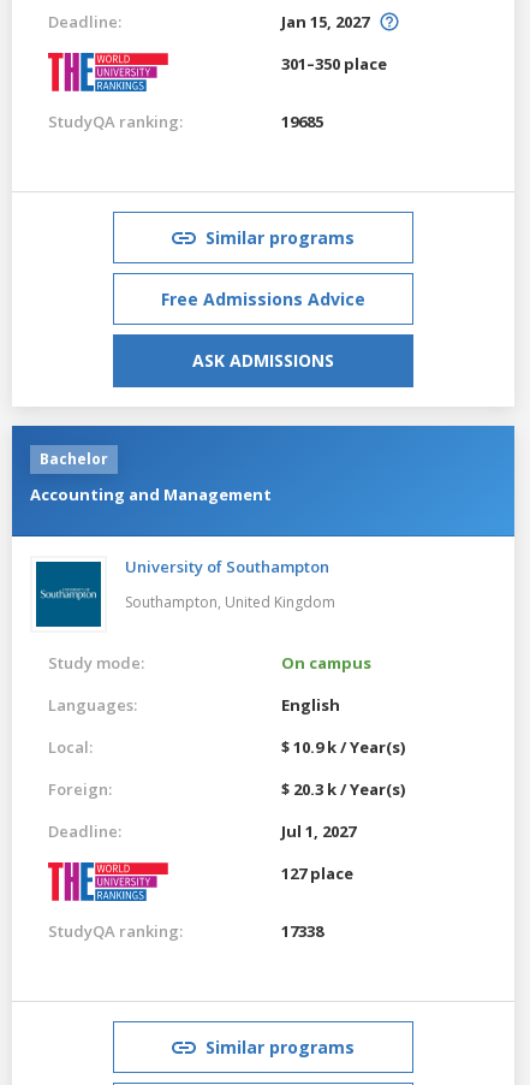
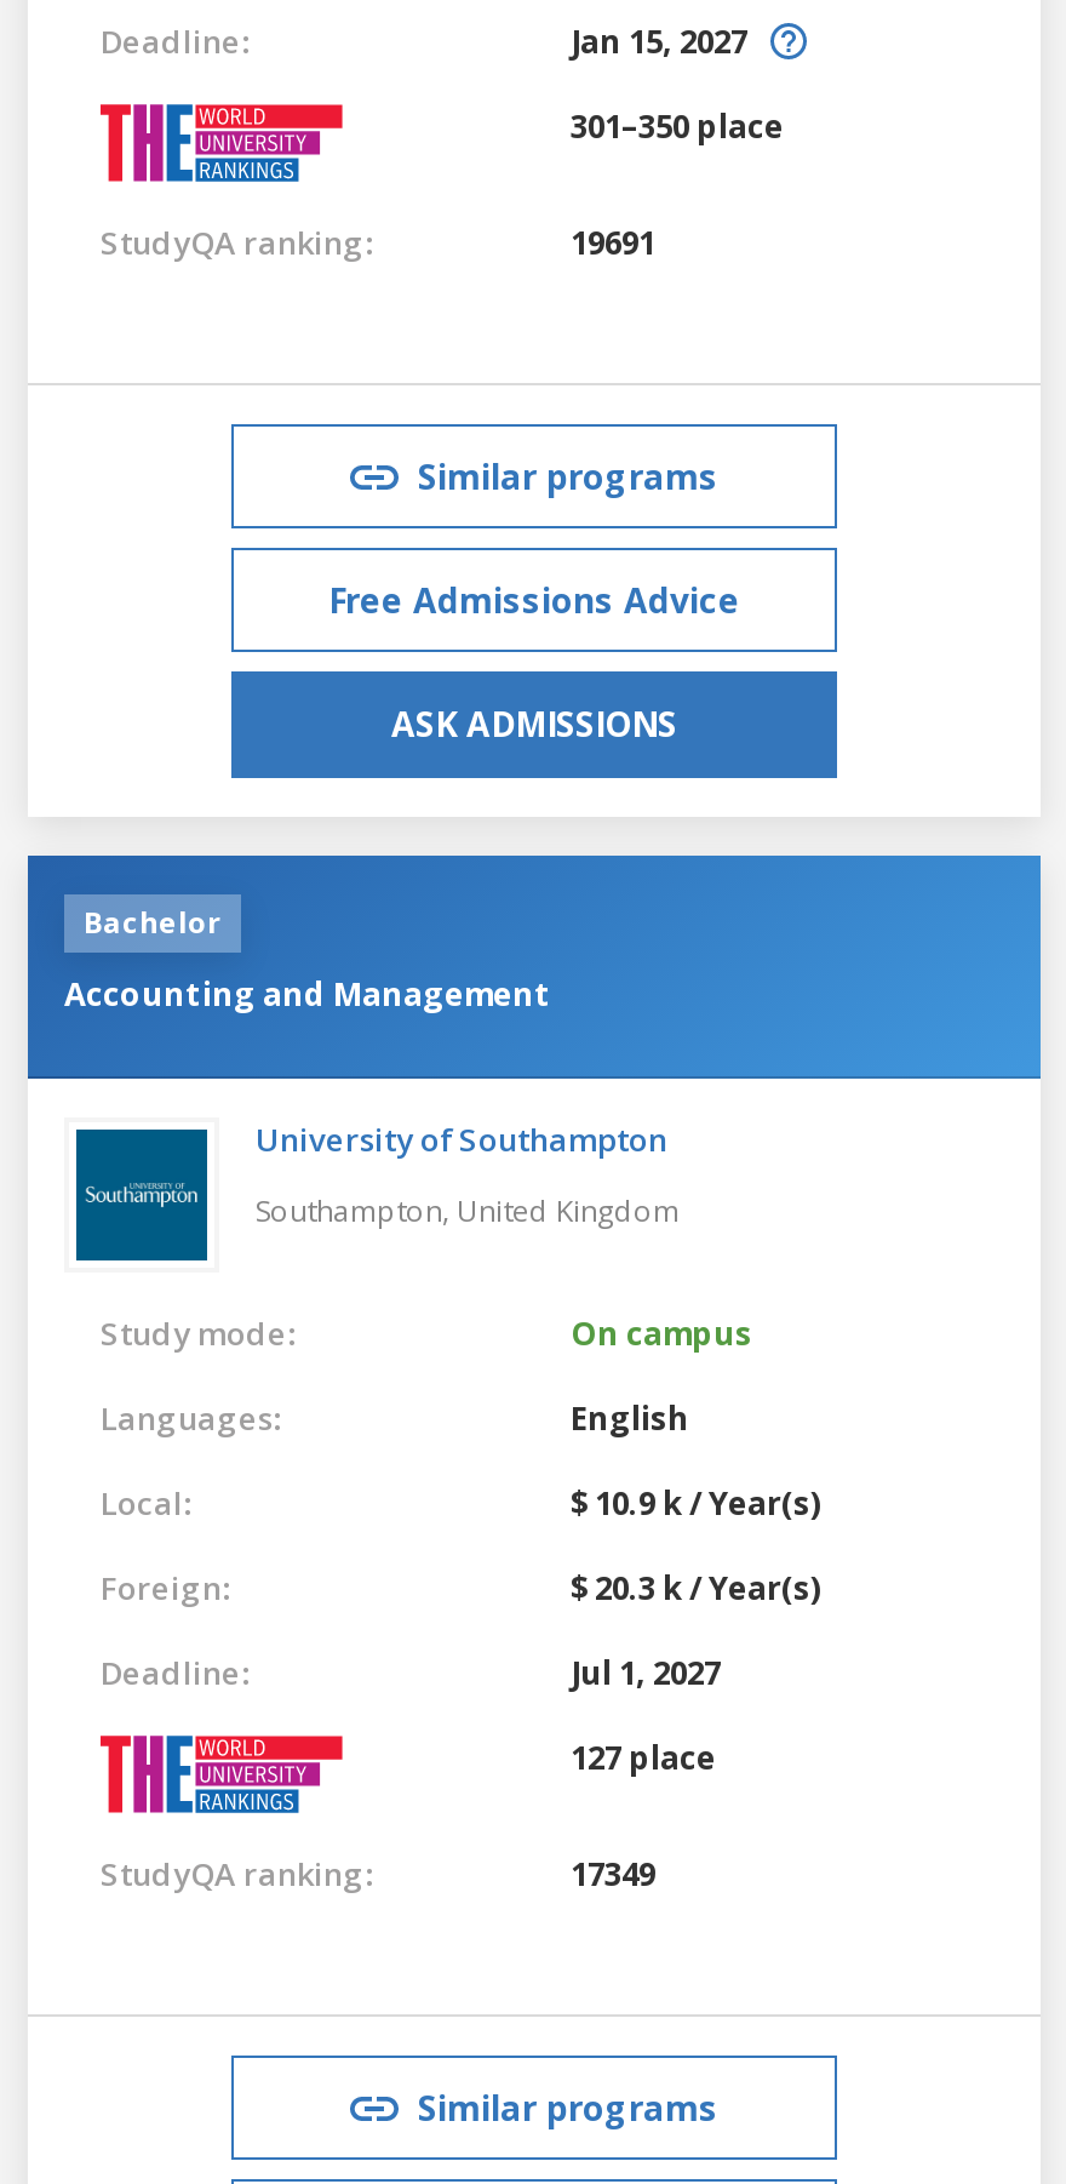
[281,110,323,132] 19685 -> [571,220,655,264] 19691
[281,920,323,942] 17338 -> [571,1851,655,1895] 17349

